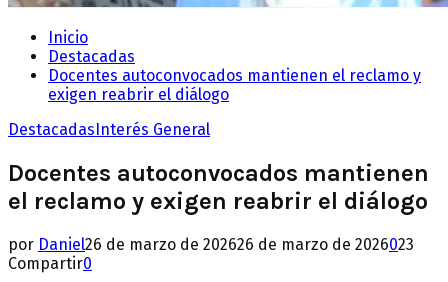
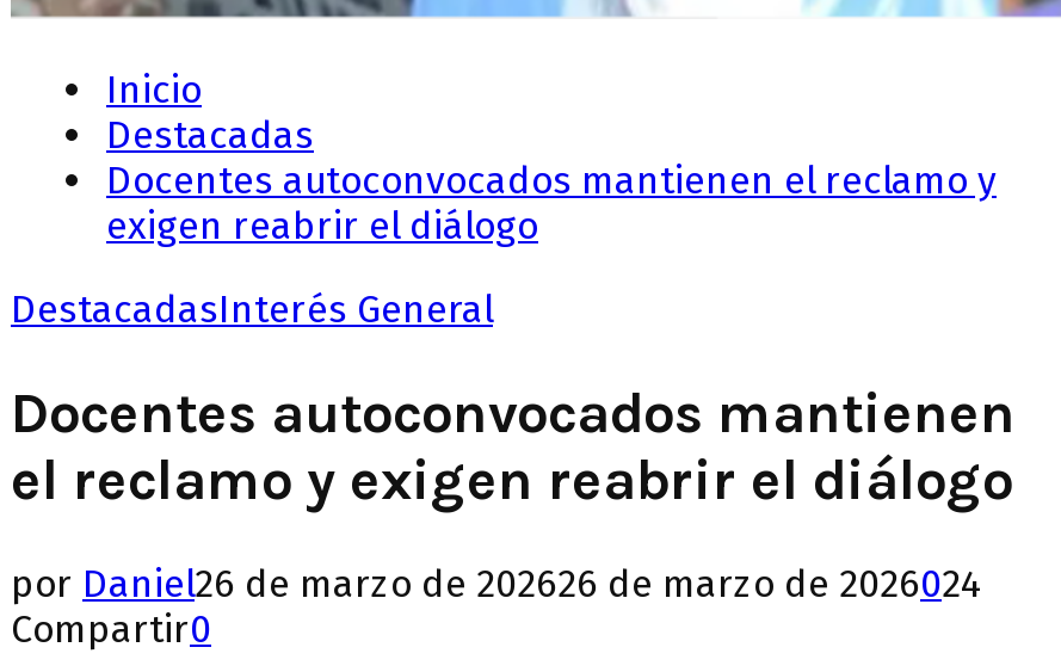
[8,235,414,254] por Daniel26 de marzo de 202626 de marzo de 2026023 -> [11,561,982,606] por Daniel26 de marzo de 202626 de marzo de 2026024

